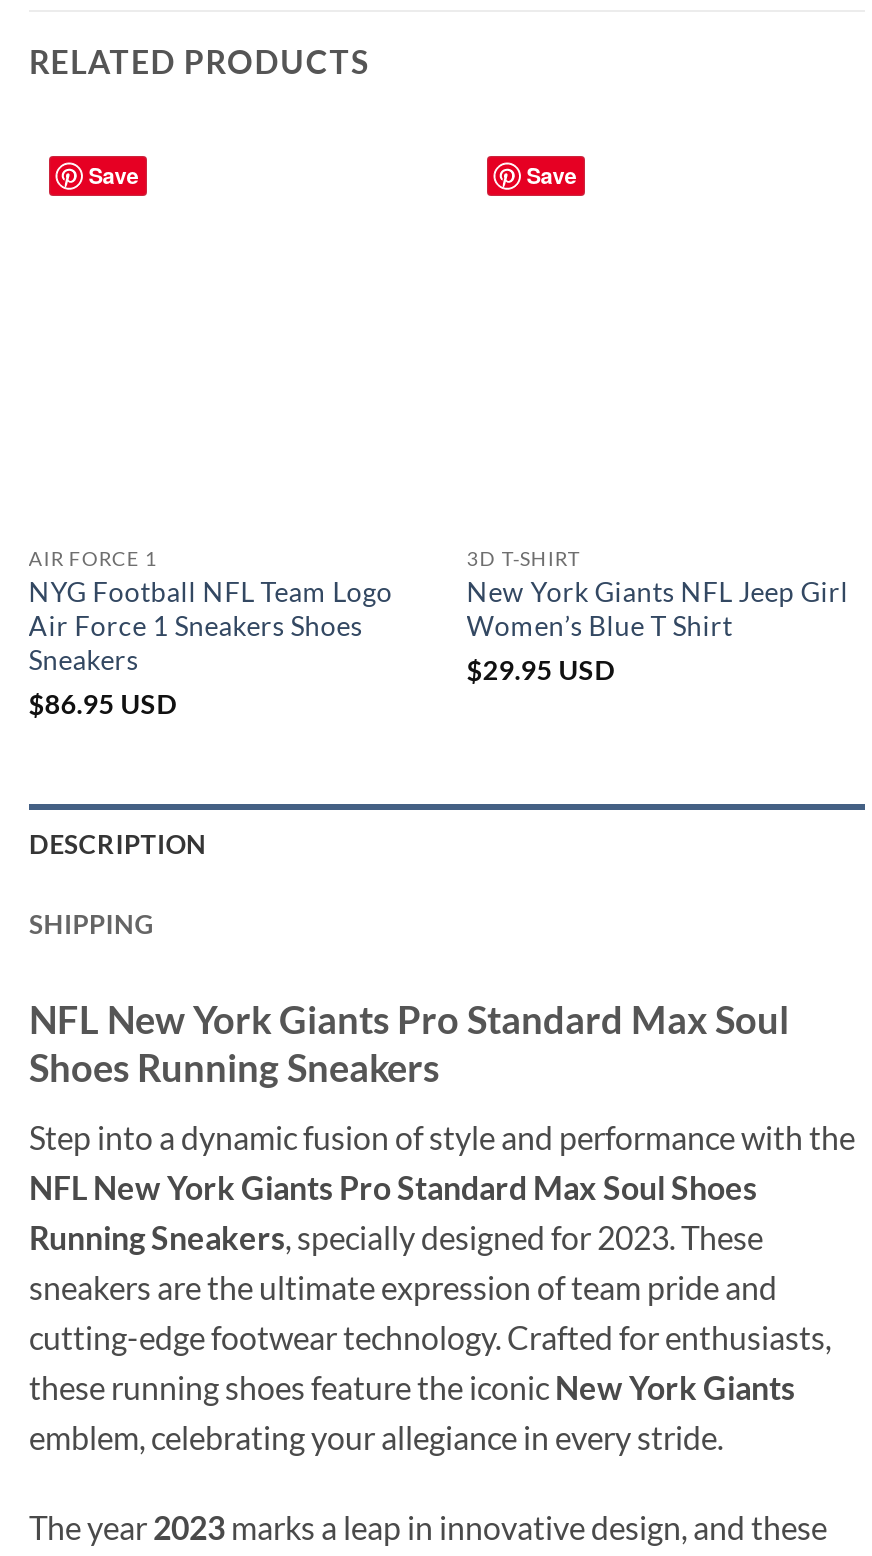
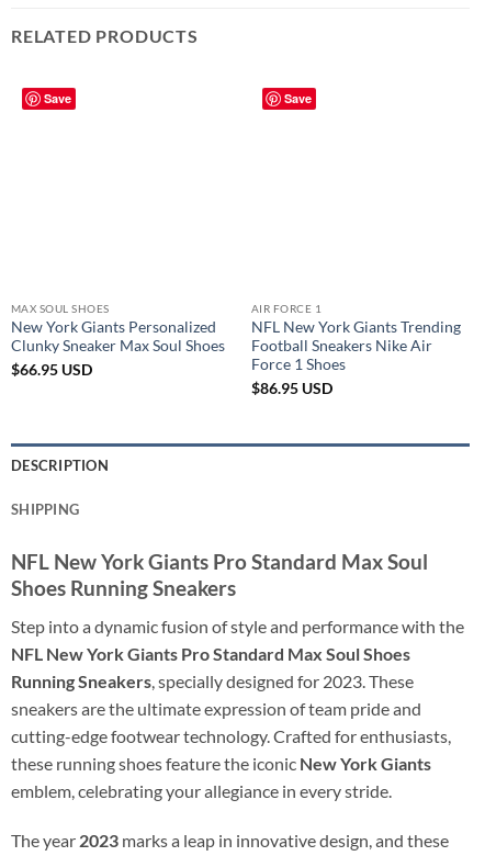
[29,547,393,721] AIR FORCE 1 | NYG Football NFL Team Logo | Air Force 1 Sneakers Shoes | Sneakers | $86.95 USD -> [11,302,225,379] MAX SOUL SHOES | New York Giants Personalized | Clunky Sneaker Max Soul Shoes | $66.95 USD
[467,547,849,687] 3D T-SHIRT | New York Giants NFL Jeep Girl | Women’s Blue T Shirt | $29.95 USD -> [251,302,461,398] AIR FORCE 1 | NFL New York Giants Trending | Football Sneakers Nike Air | Force 1 Shoes | $86.95 USD

